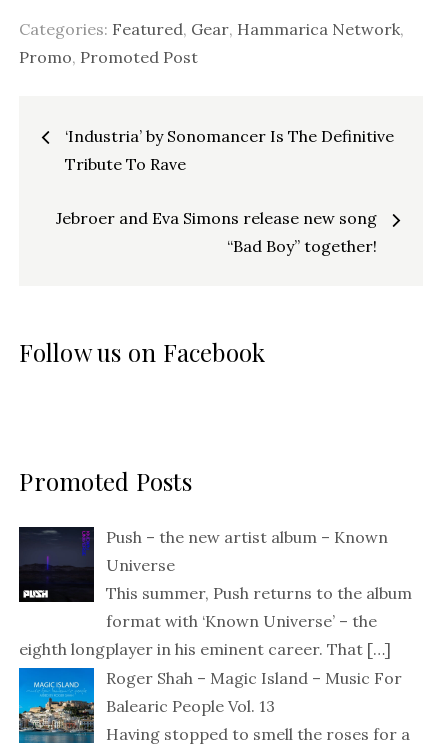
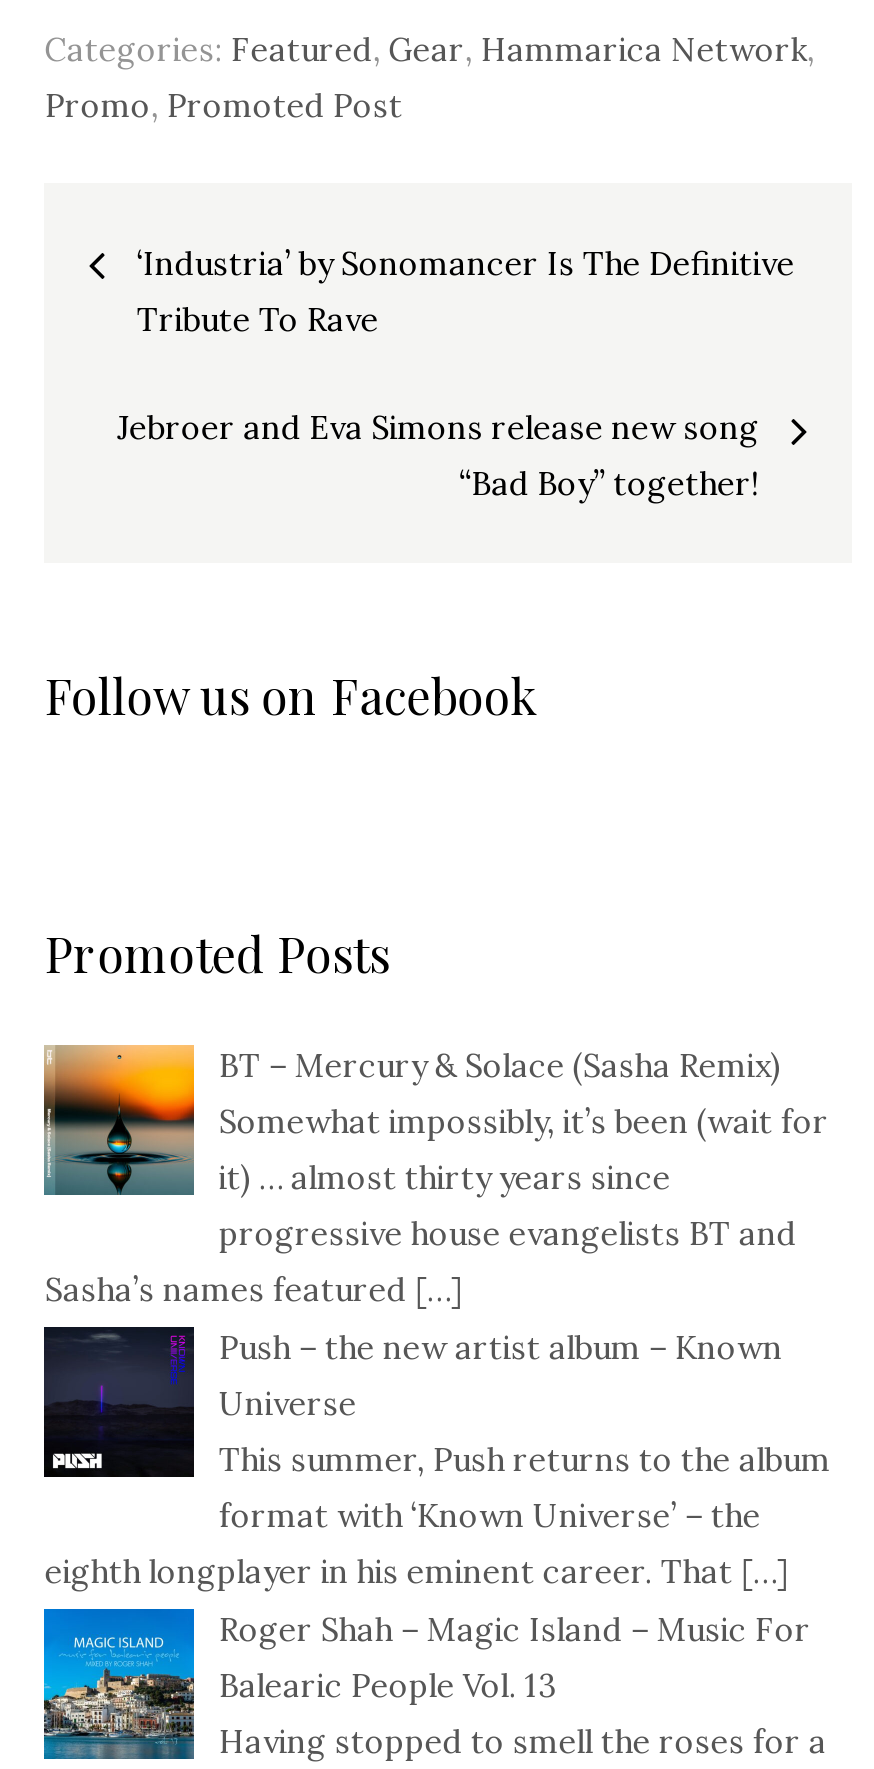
none -> [42,1043,829,1308] [image] | BT – Mercury & Solace (Sasha Remix) | Somewhat impossibly, it’s been (wait for | it) … almost thirty years since | progressive house evangelists BT and | Sasha’s names featured […]

